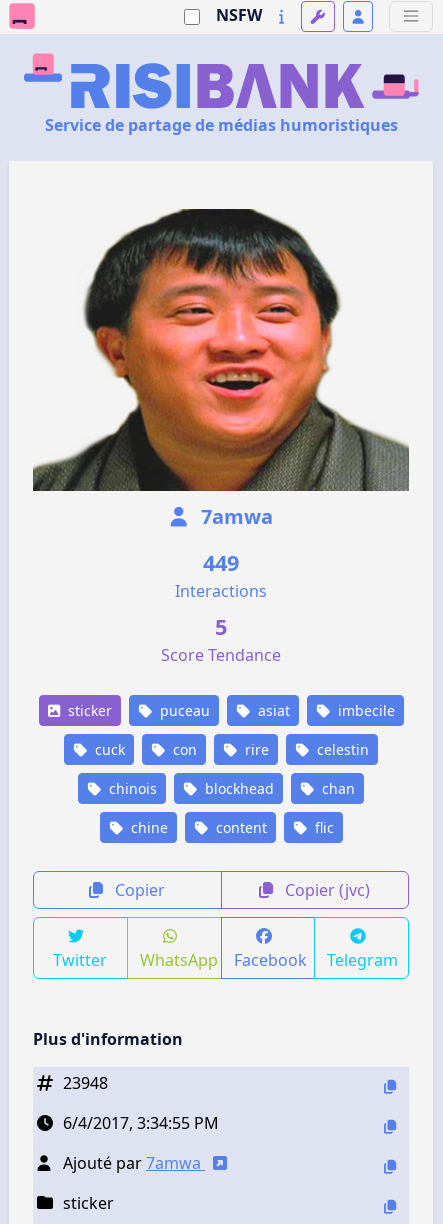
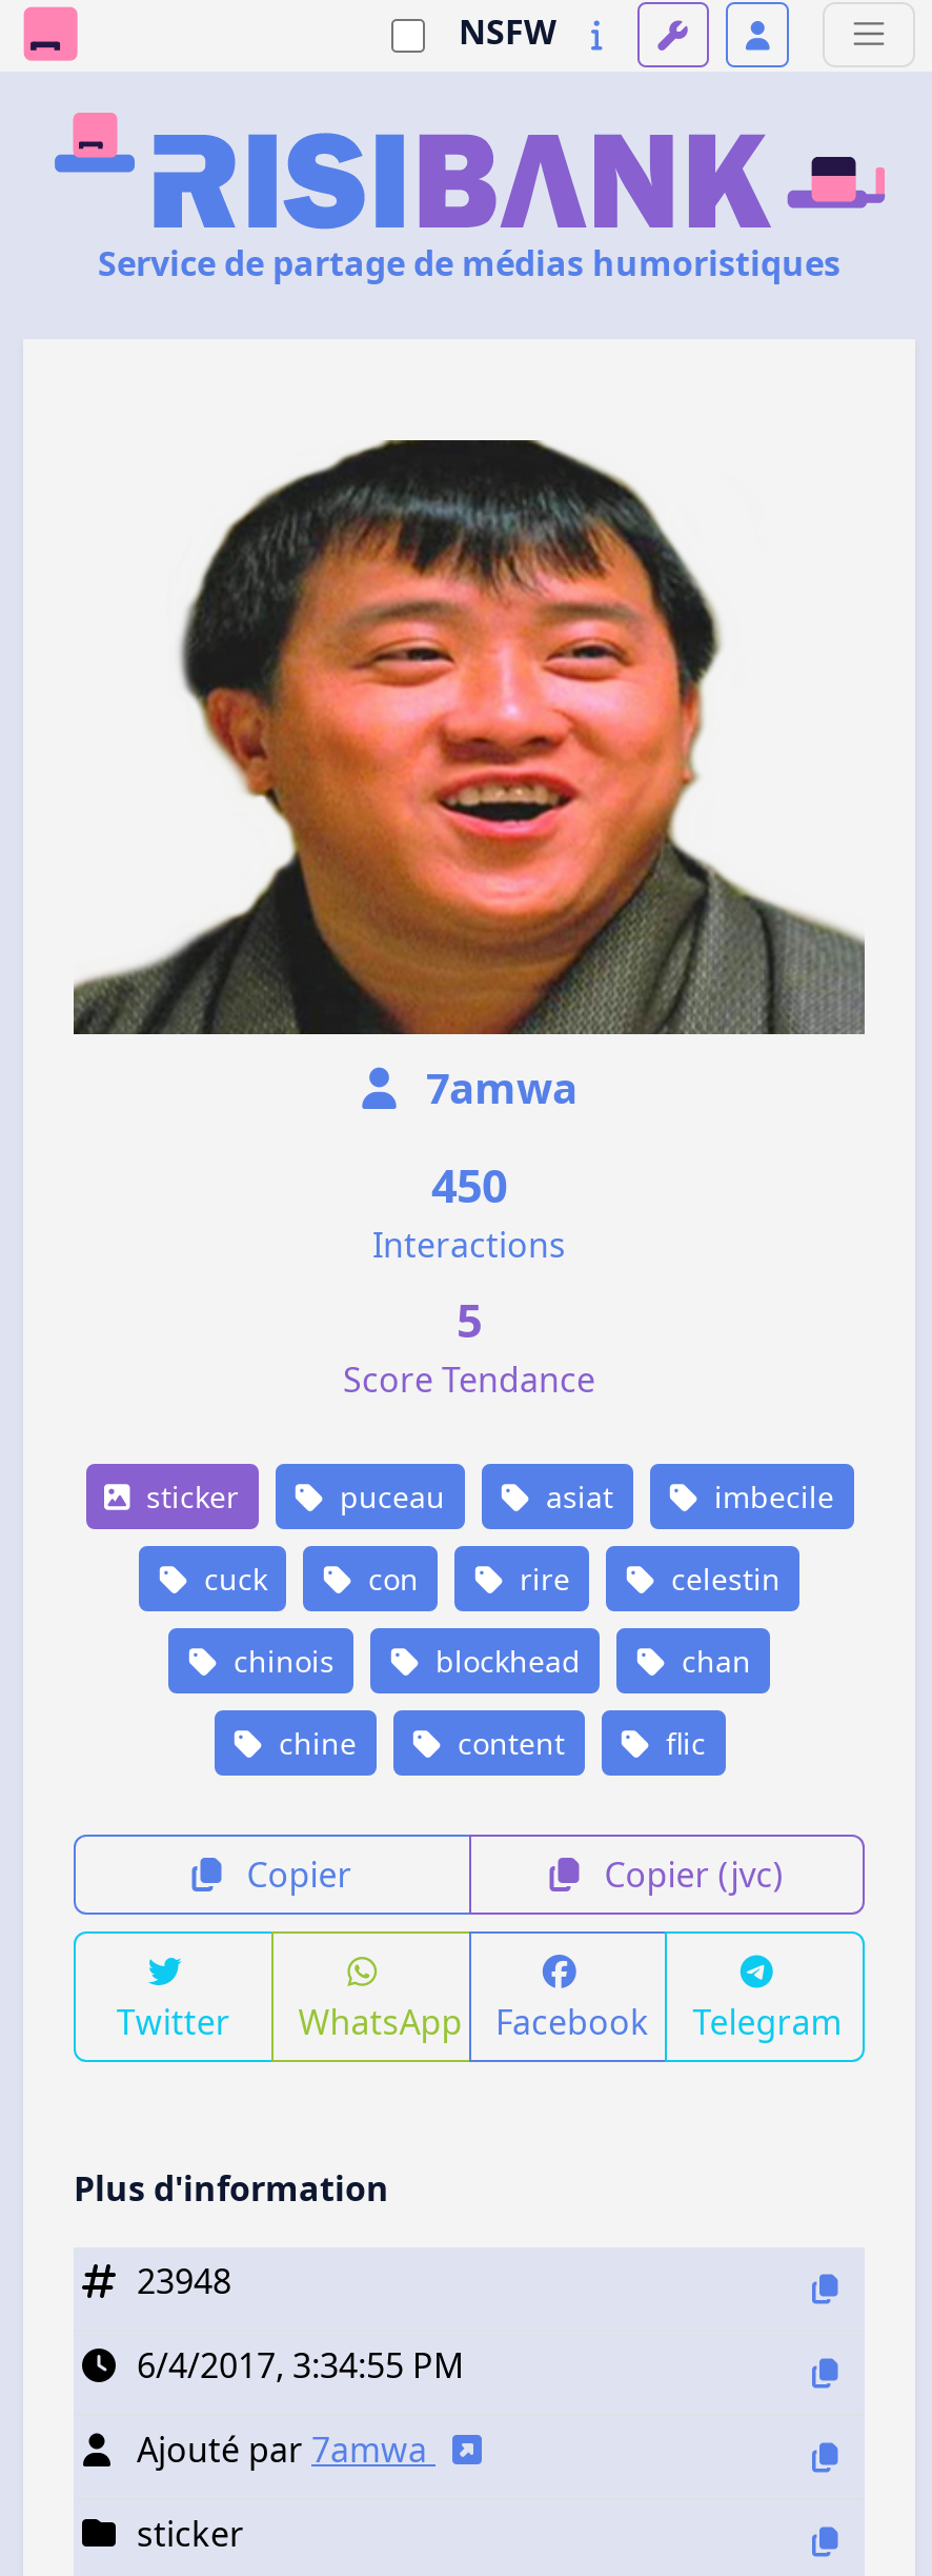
[203,547,239,576] 449 -> [431,1153,507,1214] 450

